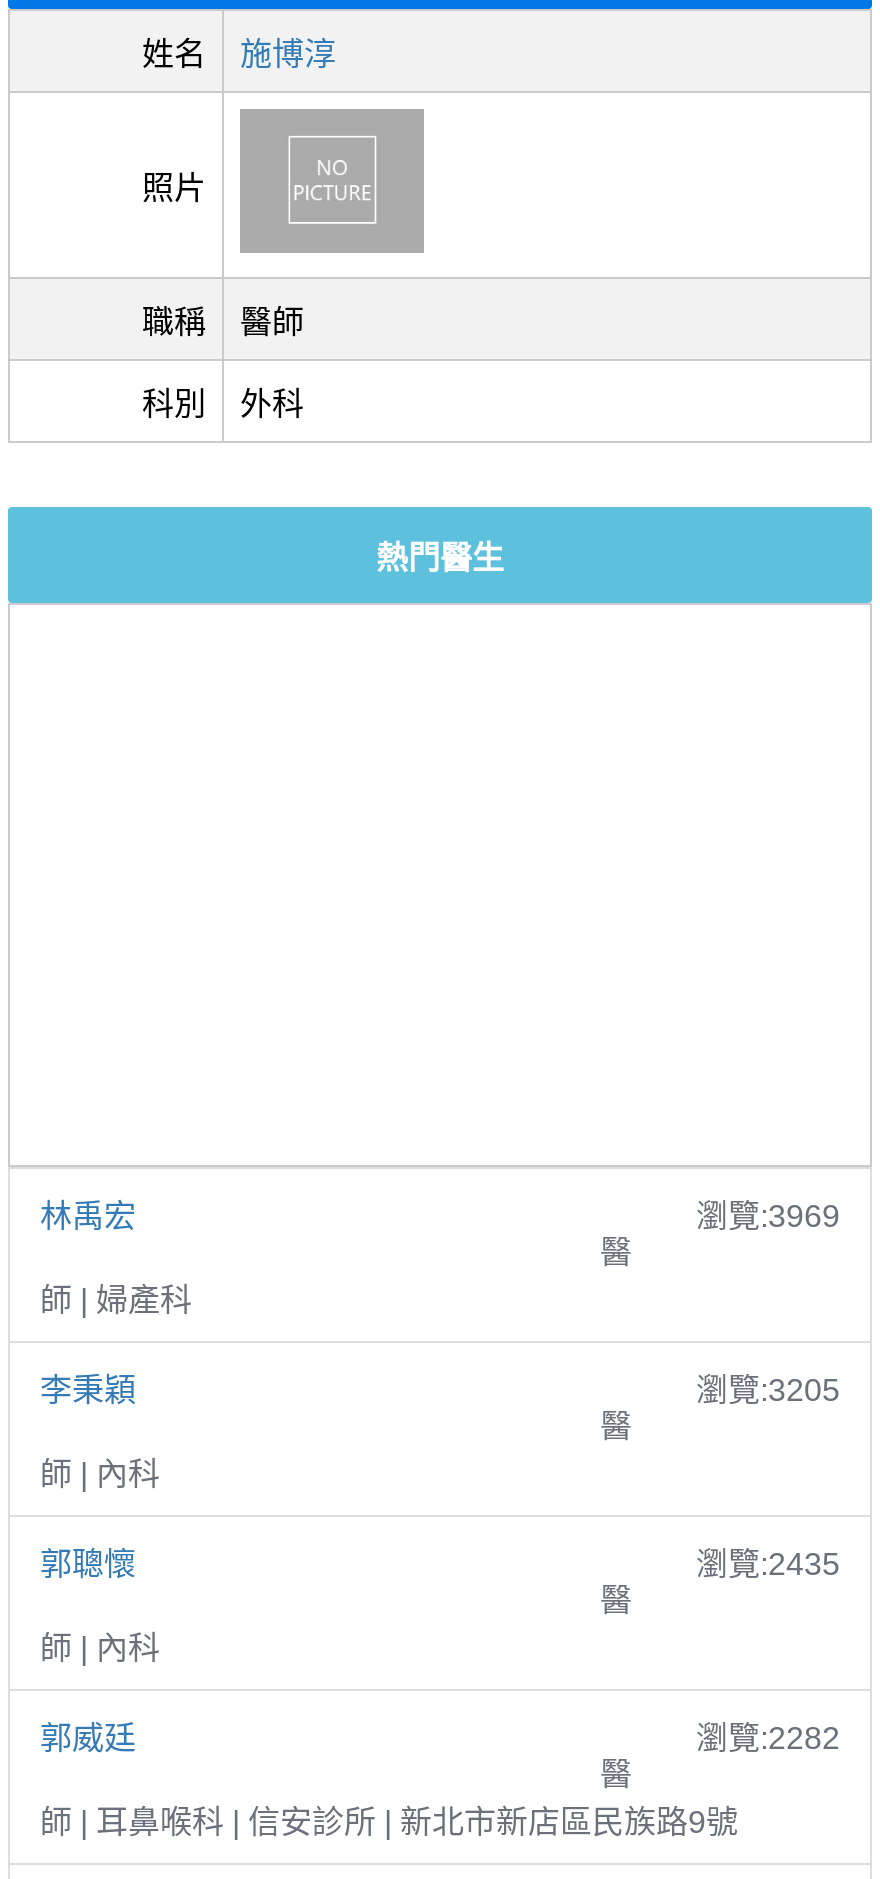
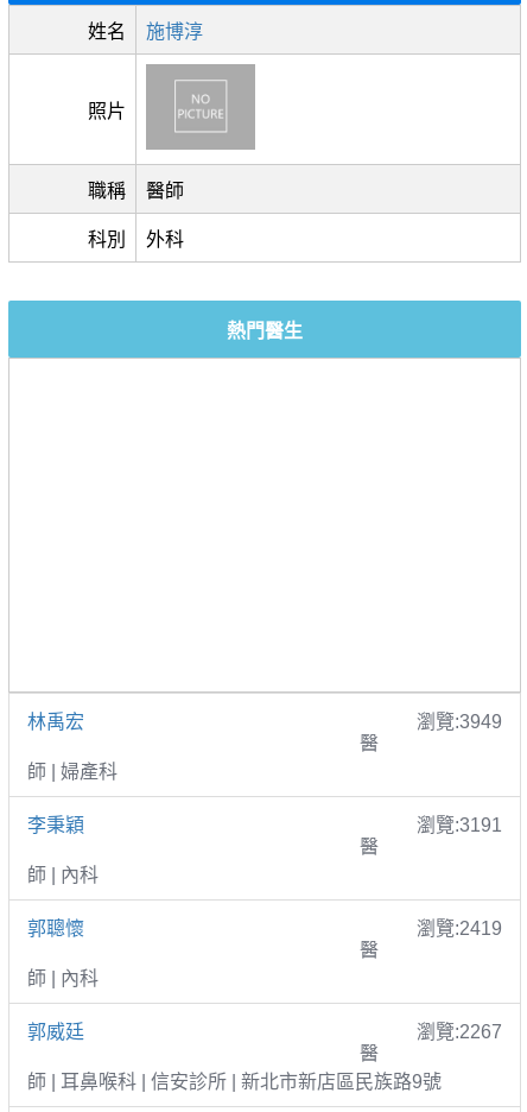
[696,1198,840,1232] 瀏覽:3969 -> [417,711,502,731] 瀏覽:3949
[696,1372,840,1406] 瀏覽:3205 -> [417,815,502,835] 瀏覽:3191
[696,1546,840,1580] 瀏覽:2435 -> [417,918,502,938] 瀏覽:2419
[696,1720,840,1754] 瀏覽:2282 -> [417,1021,502,1041] 瀏覽:2267

